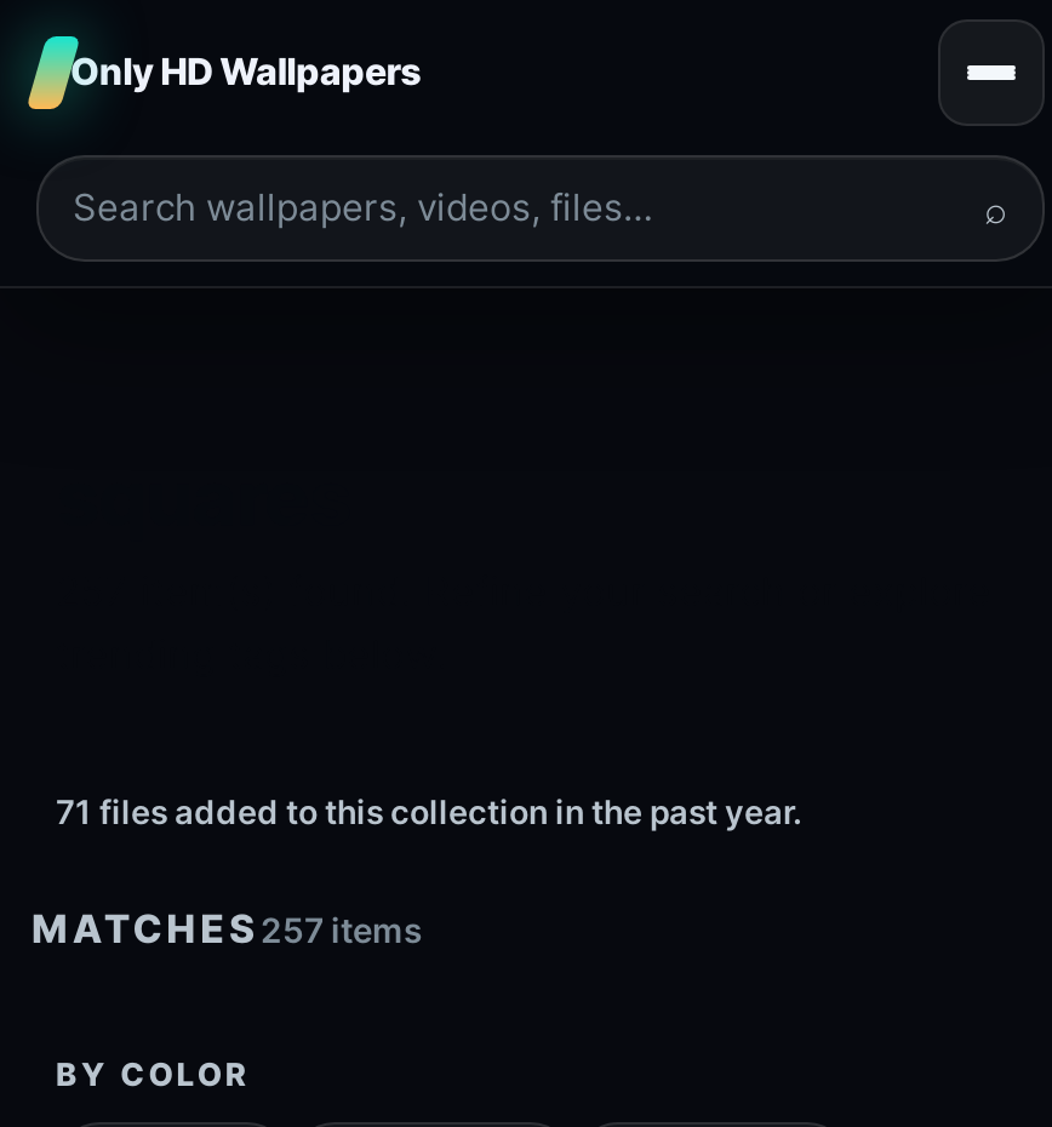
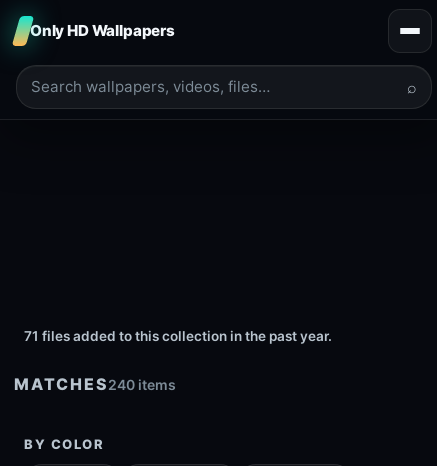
[32,904,423,952] MATCHES 257 items -> [14,374,176,394] MATCHES 240 items

